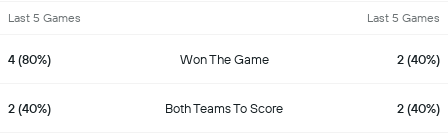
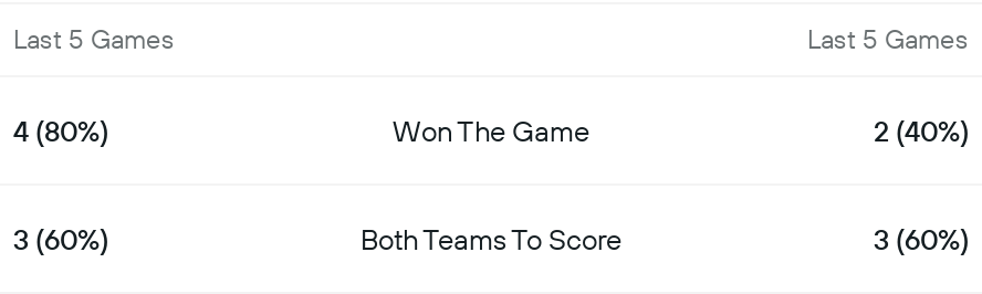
[8,100,51,115] 2 (40%) -> [13,222,108,255] 3 (60%)
[397,100,440,115] 2 (40%) -> [874,222,969,255] 3 (60%)

